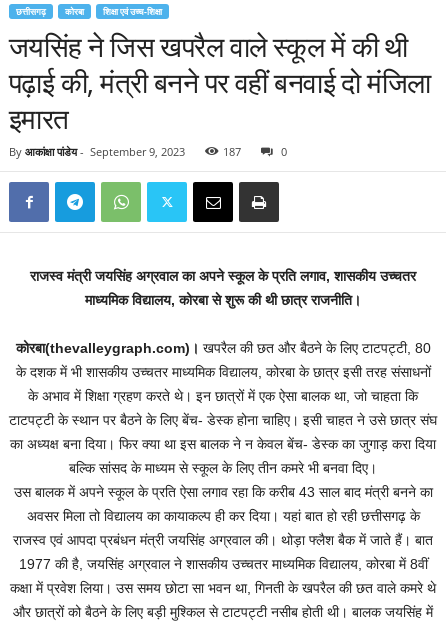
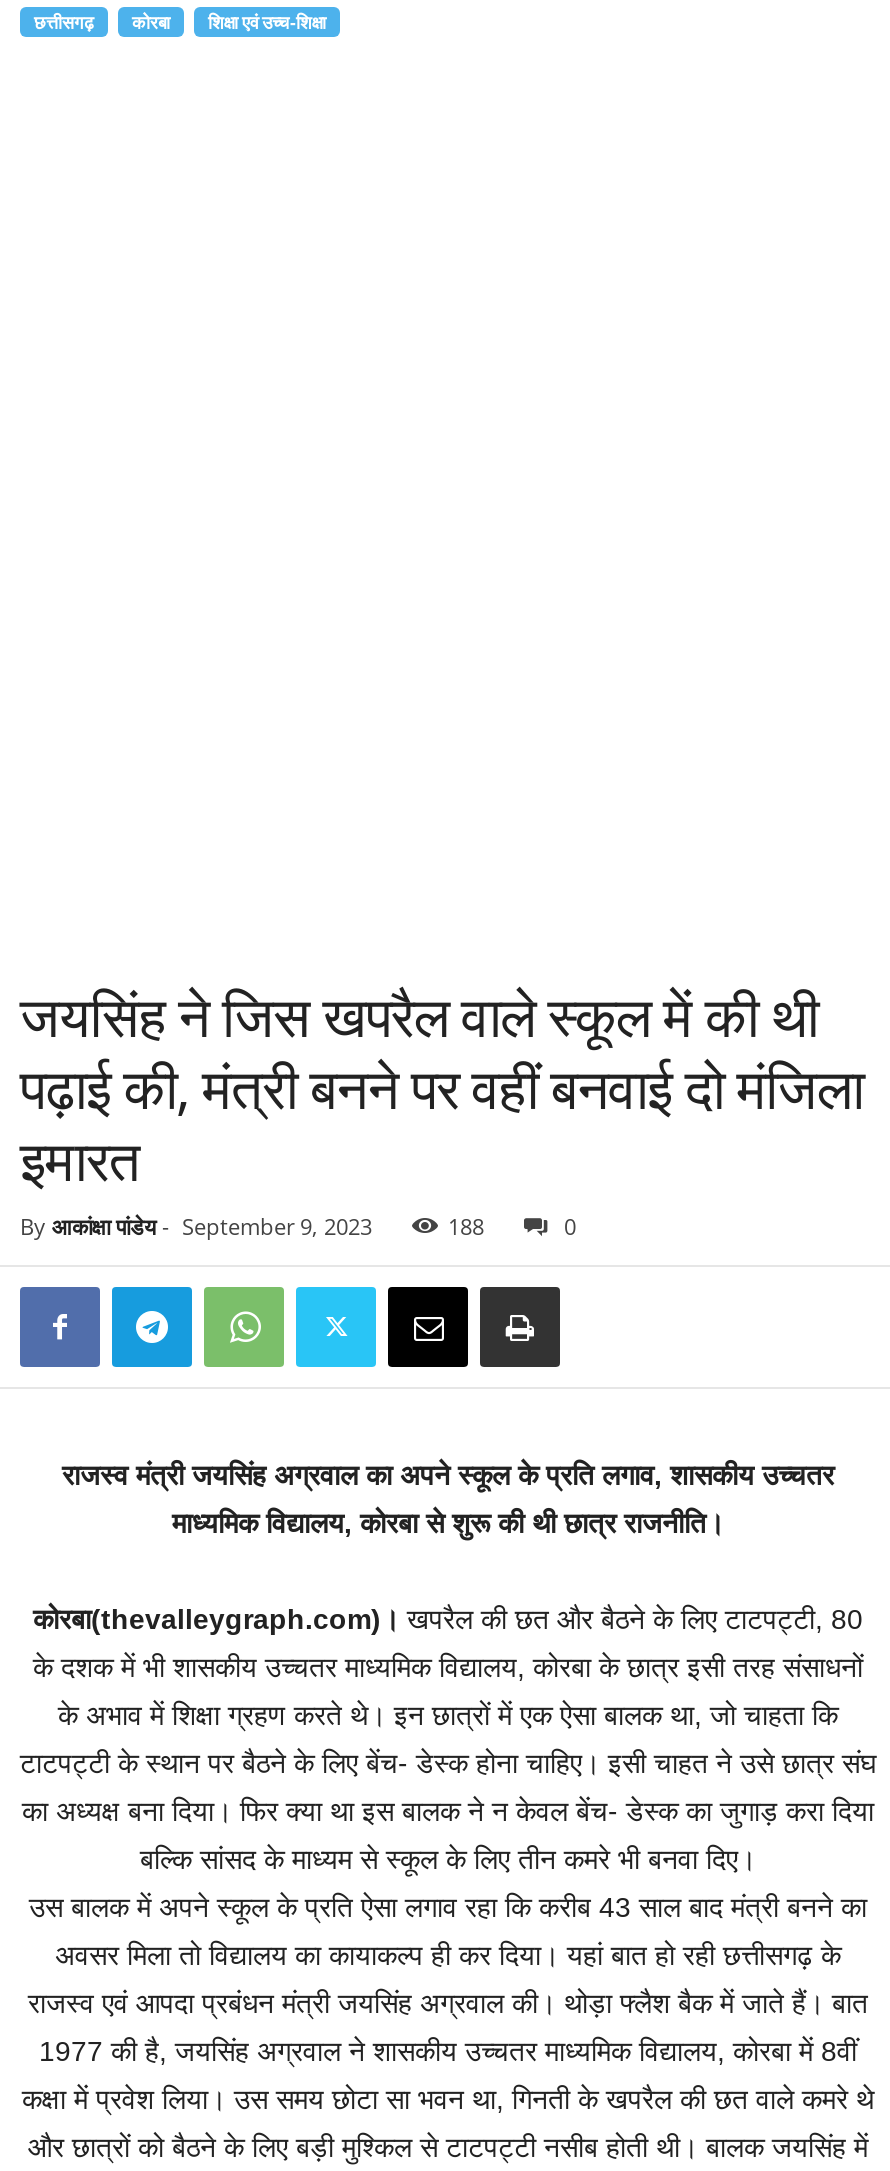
[223,144,241,159] 187 -> [448,1211,484,1241] 188

